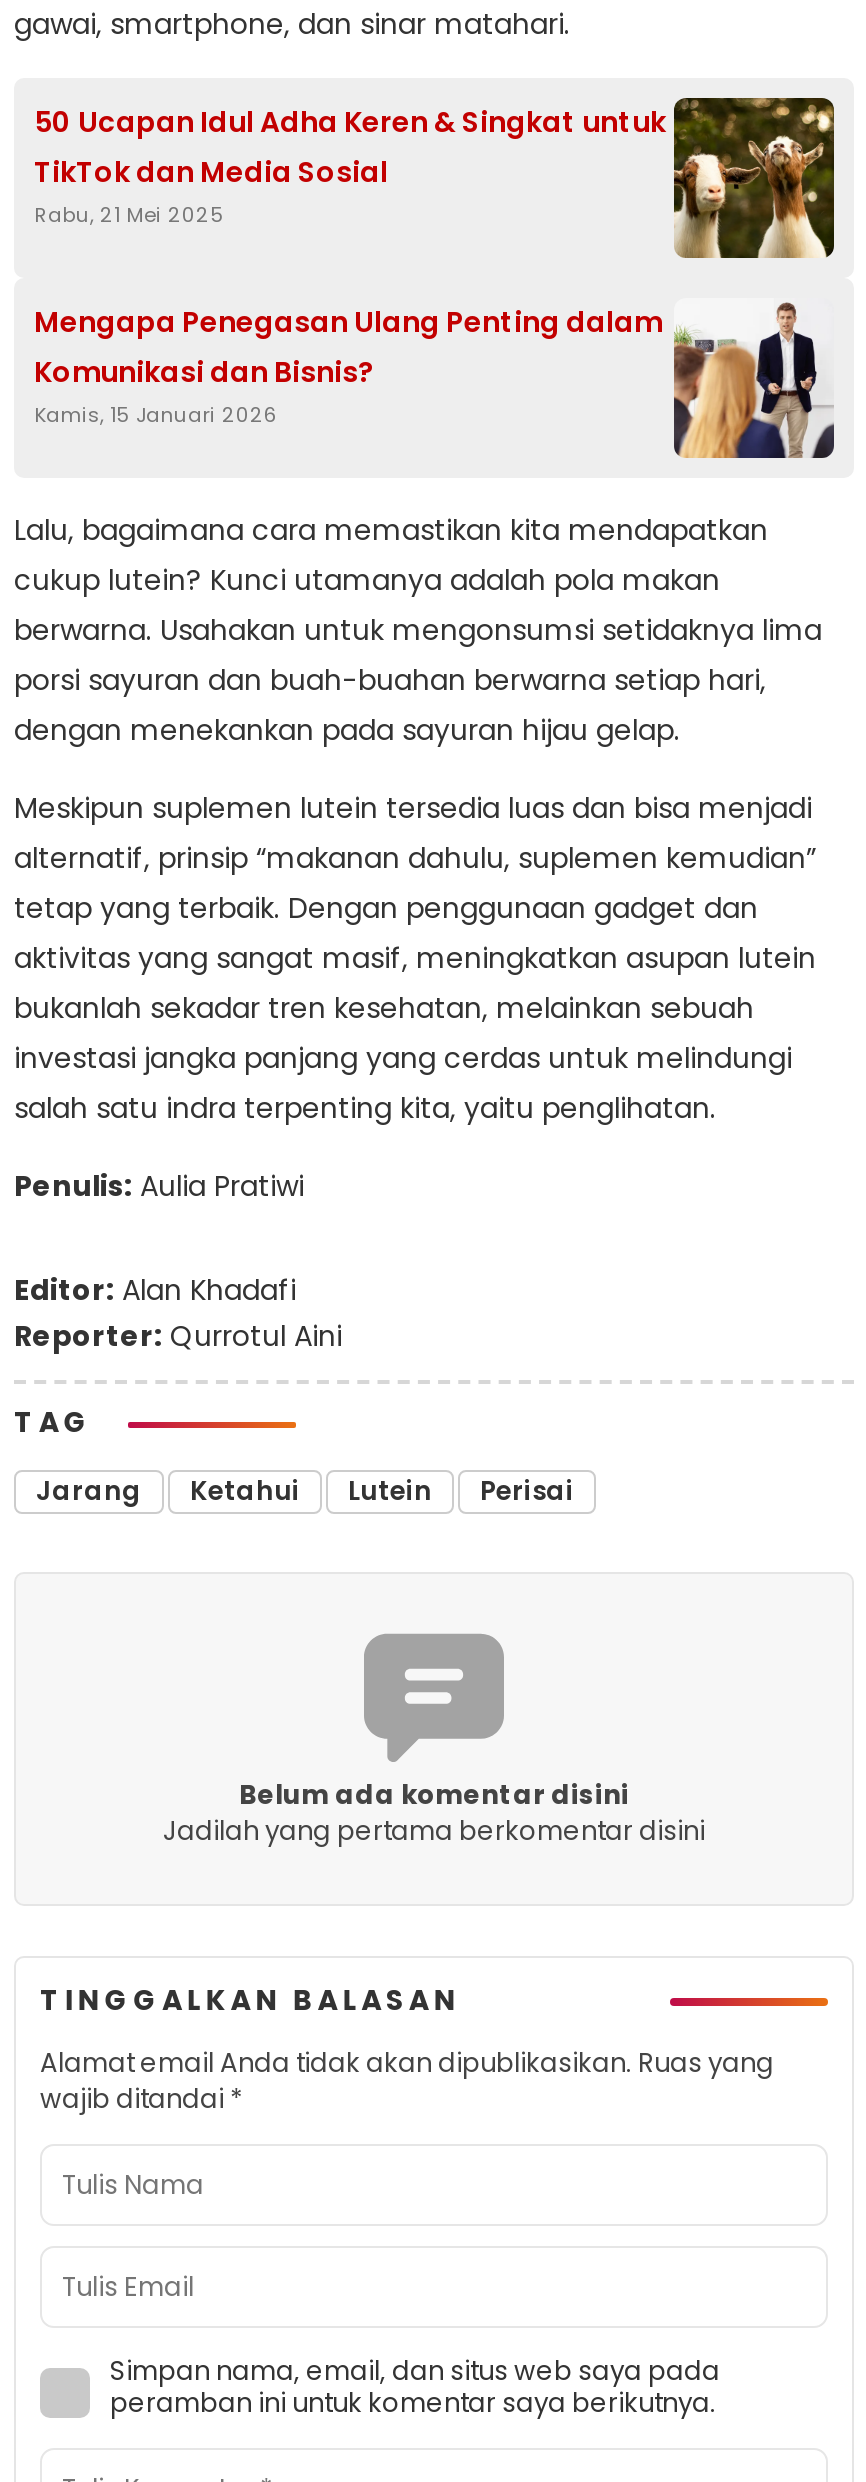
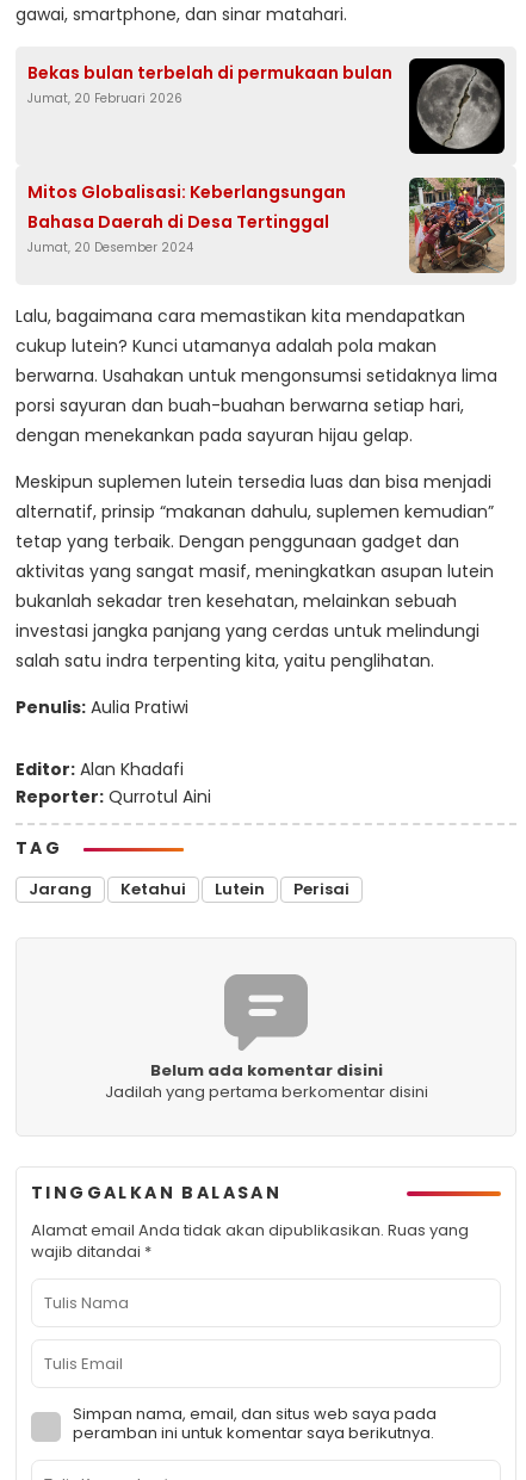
[34,96,836,260] [image] | 50 Ucapan Idul Adha Keren & Singkat untuk | TikTok dan Media Sosial | Rabu, 21 Mei 2025 -> [27,57,506,155] [image] | Bekas bulan terbelah di permukaan bulan | Jumat, 20 Februari 2026
[34,303,662,431] Mengapa Penegasan Ulang Penting dalam | Komunikasi dan Bisnis? | Kamis, 15 Januari 2026 -> [27,180,346,257] Mitos Globalisasi: Keberlangsungan | Bahasa Daerah di Desa Tertinggal | Jumat, 20 Desember 2024
[672,298,836,460] [image] -> [408,177,506,274] [image]

